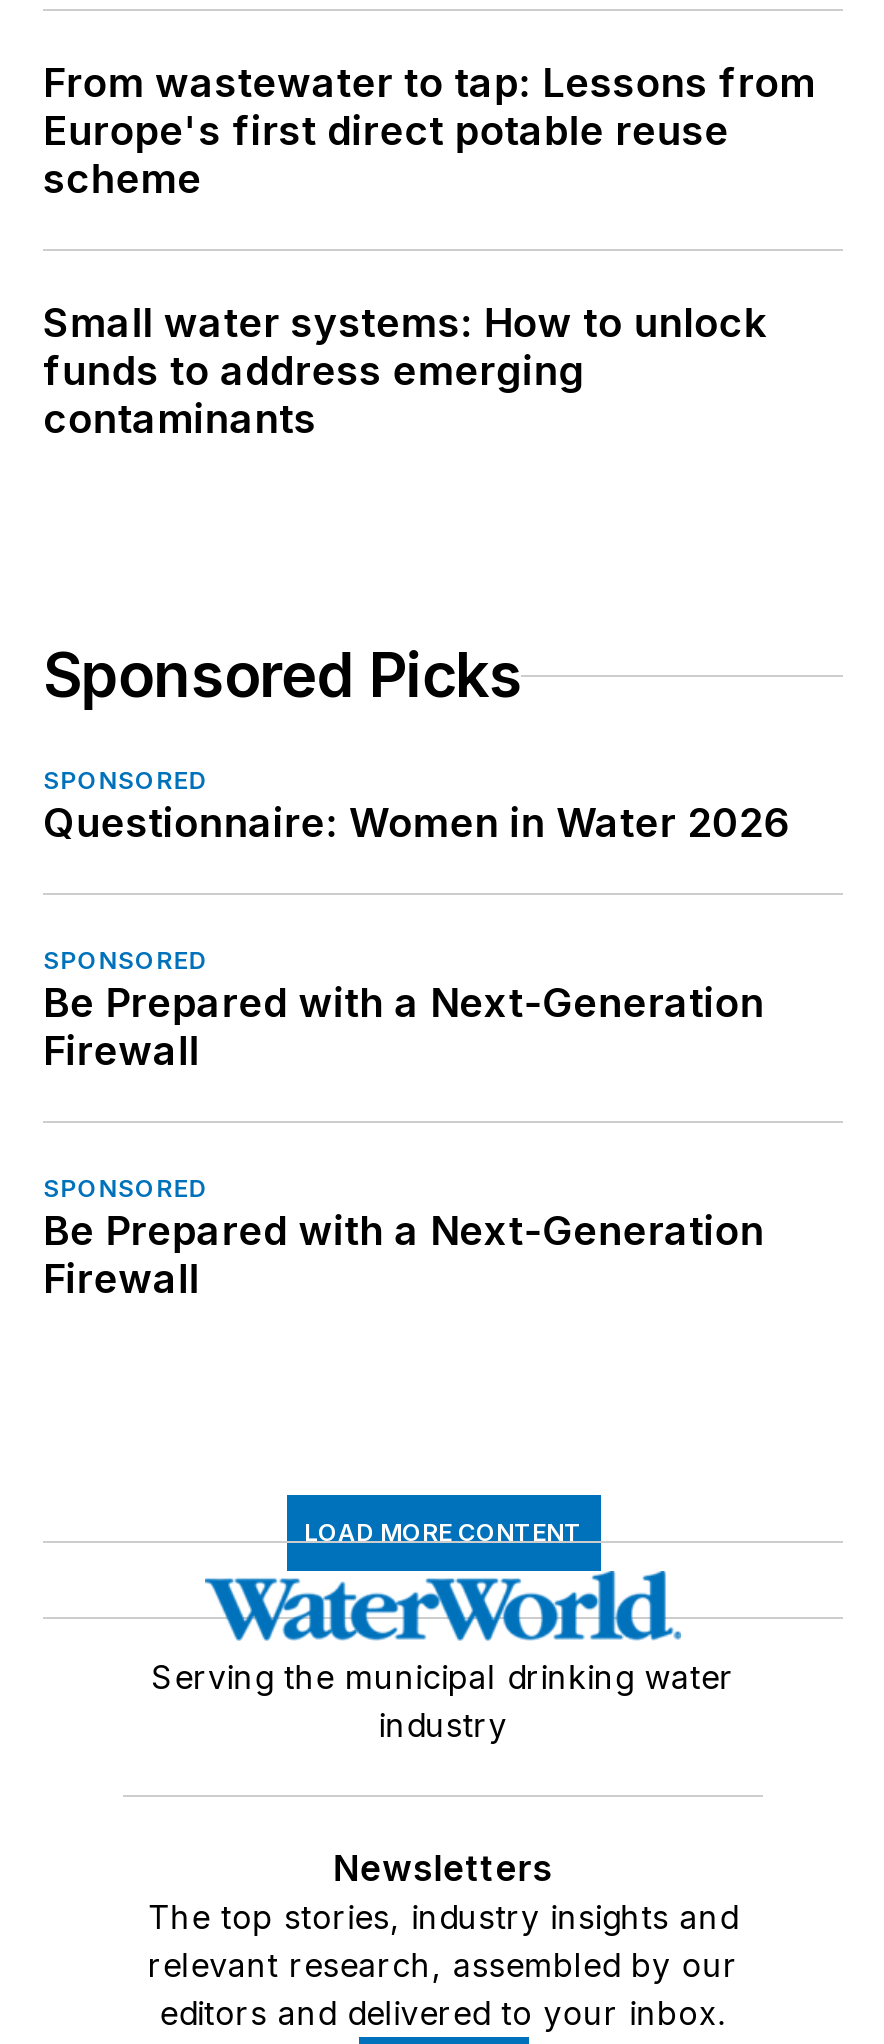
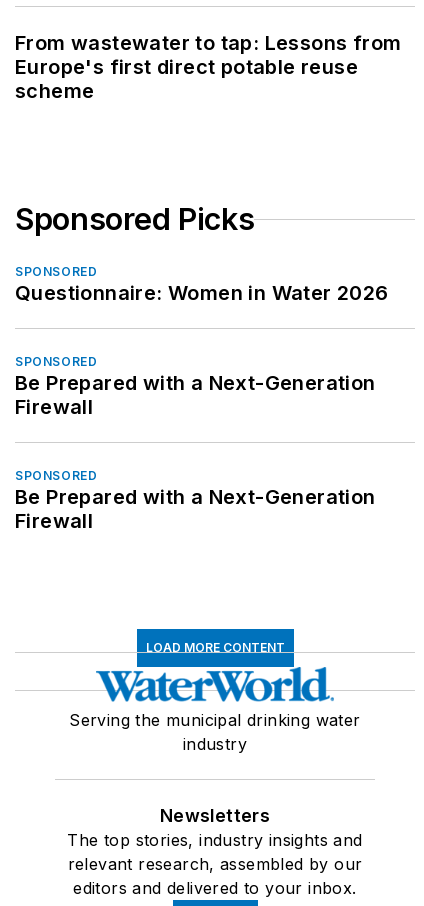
[43,300,766,444] Small water systems: How to unlock | funds to address emerging | contaminants -> none

